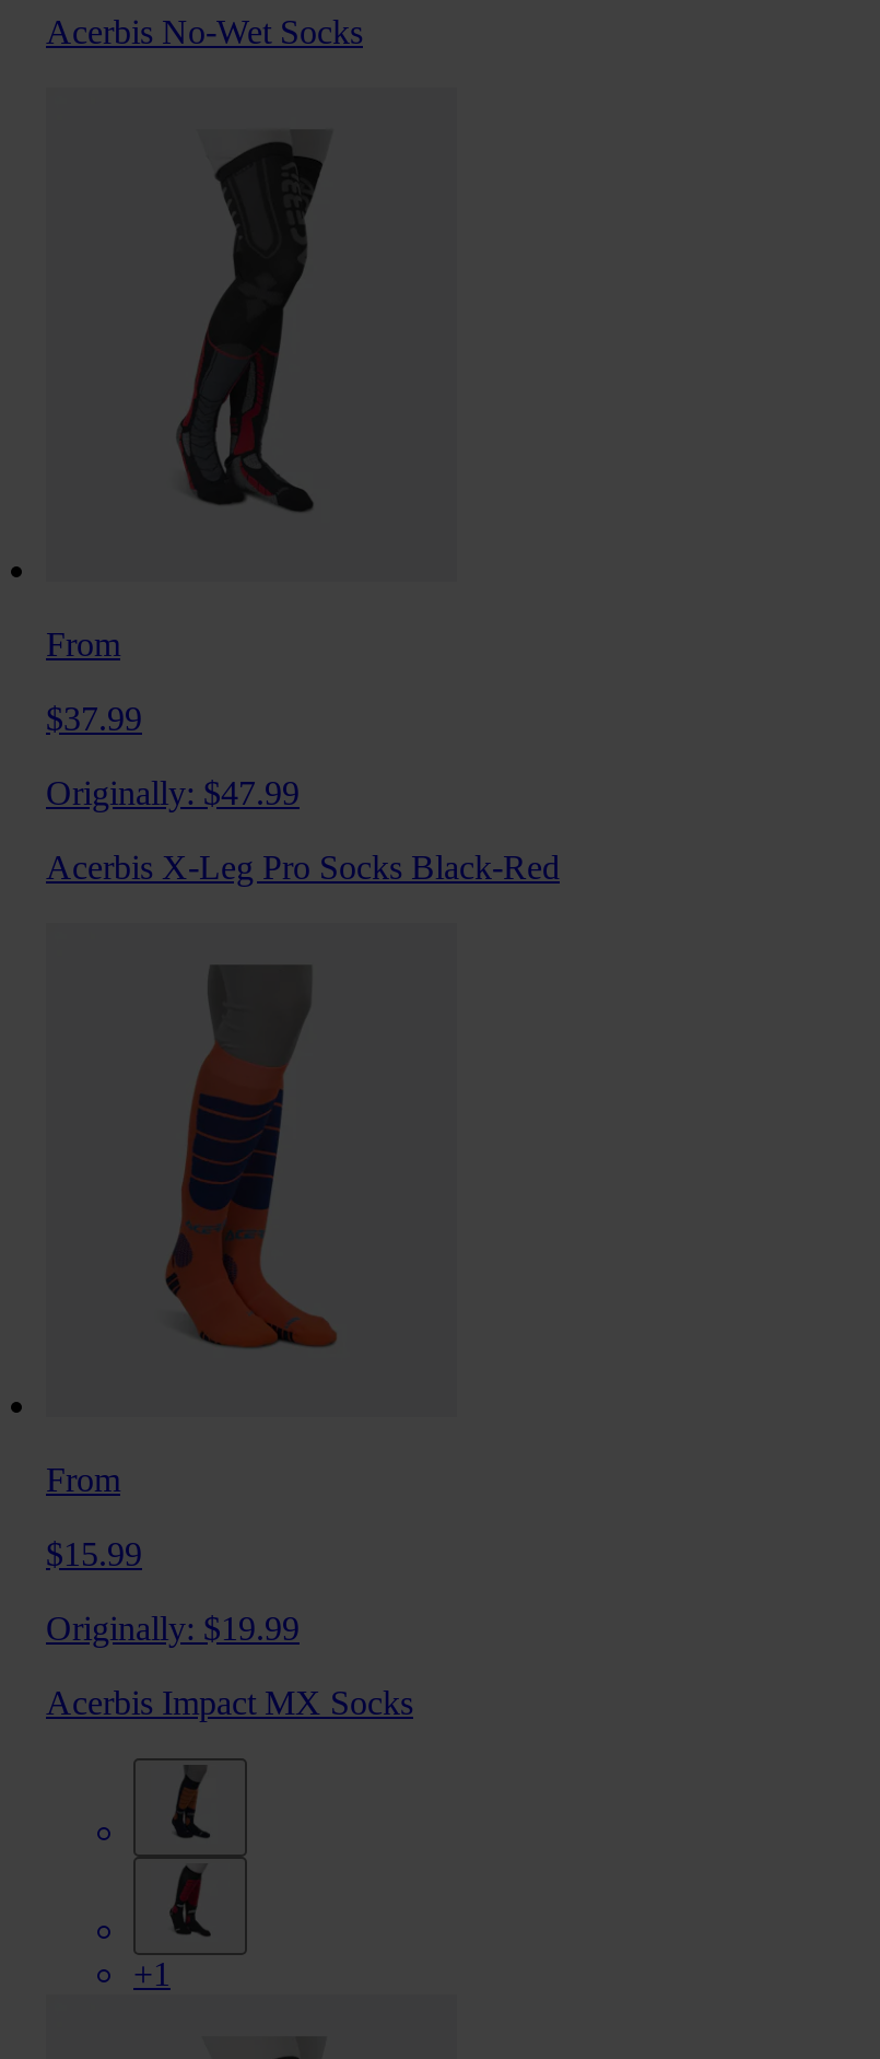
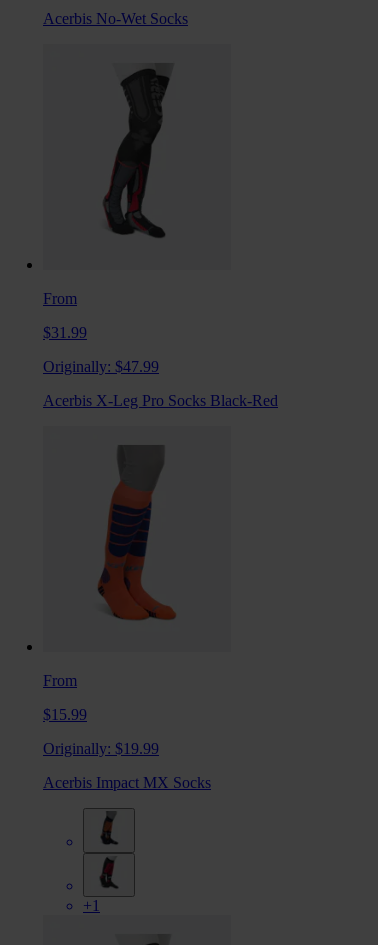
[46,700,142,737] $37.99 -> [43,324,87,341] $31.99

